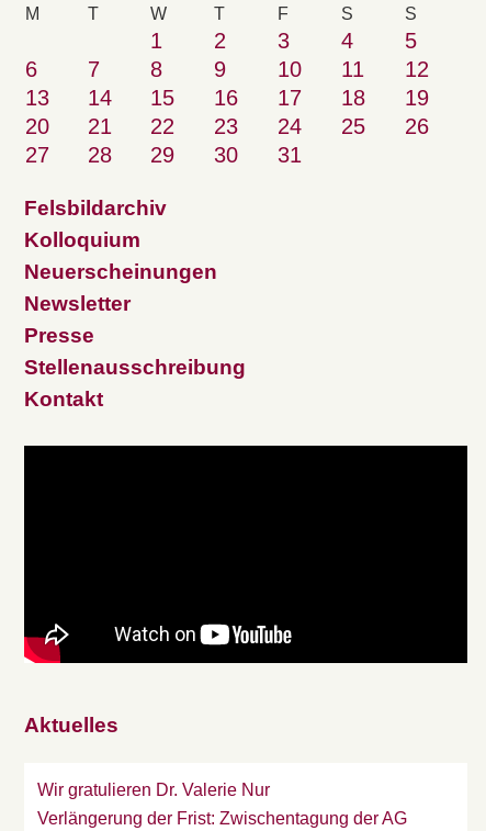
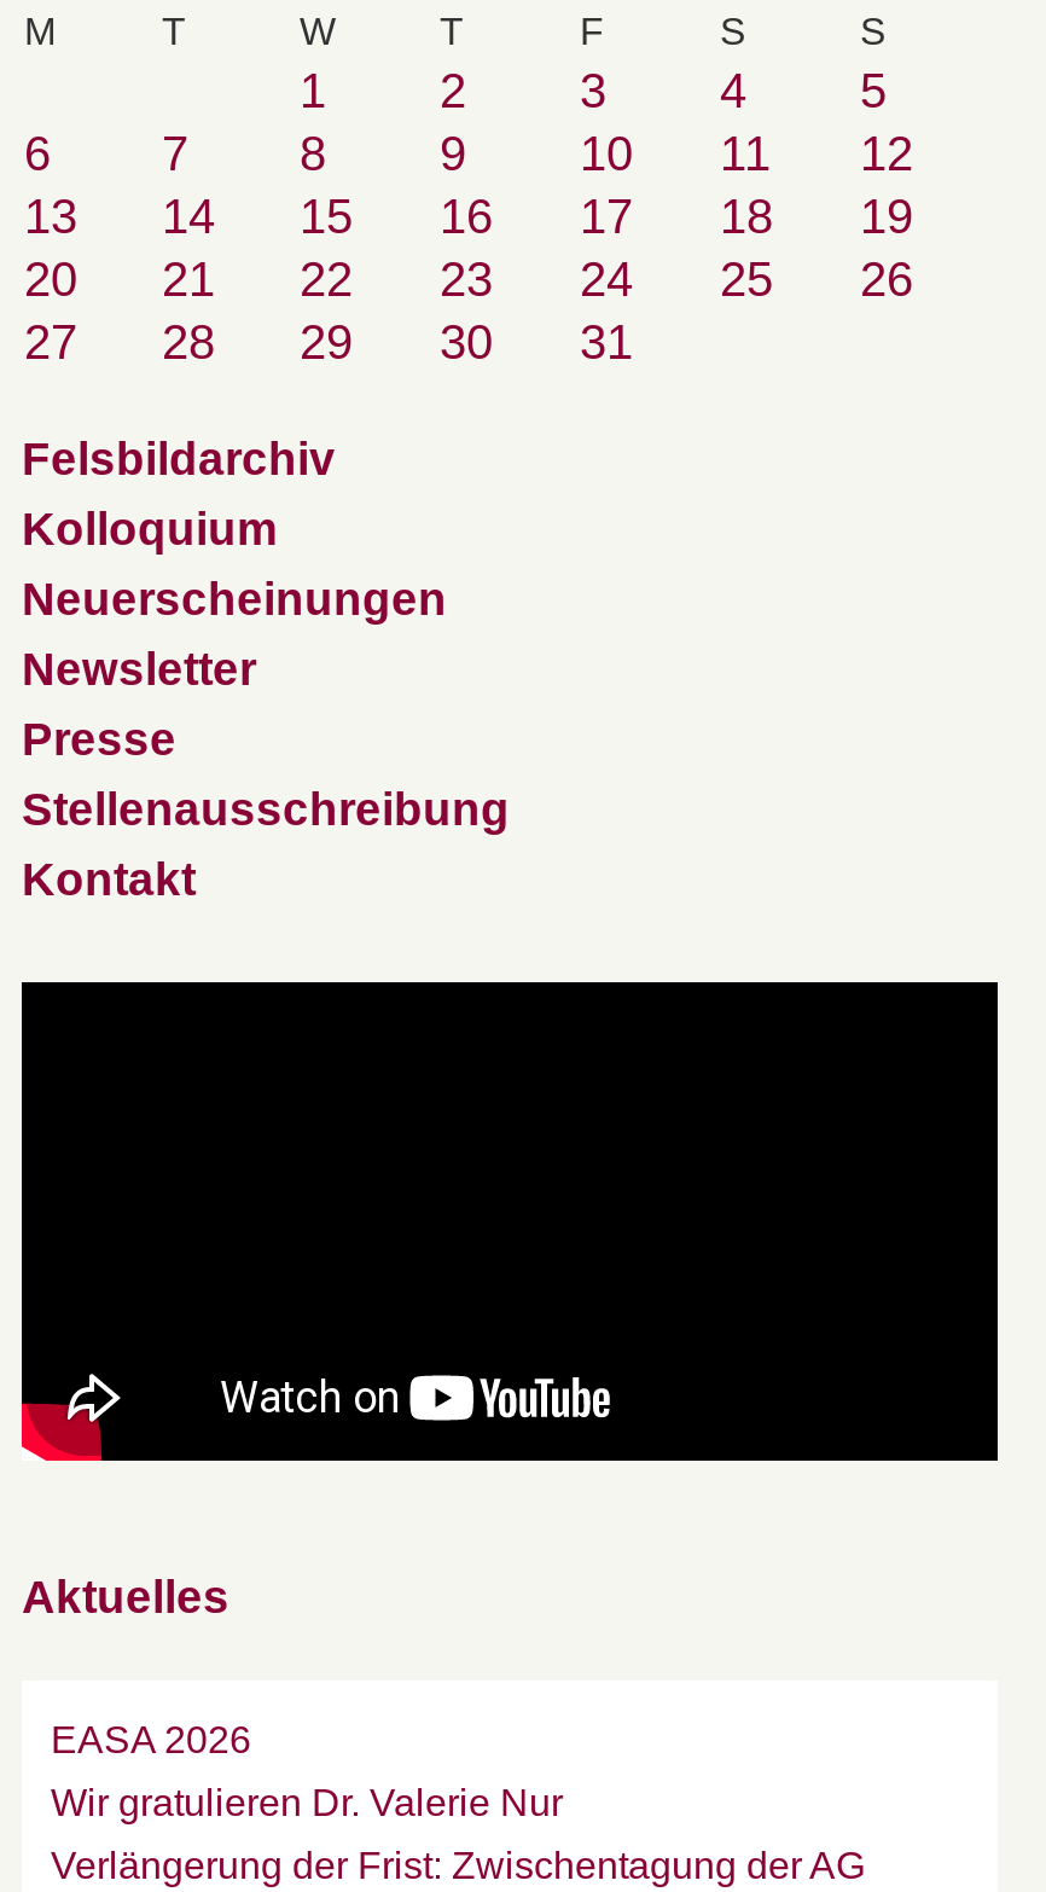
none -> [51,1718,251,1759] EASA 2026

